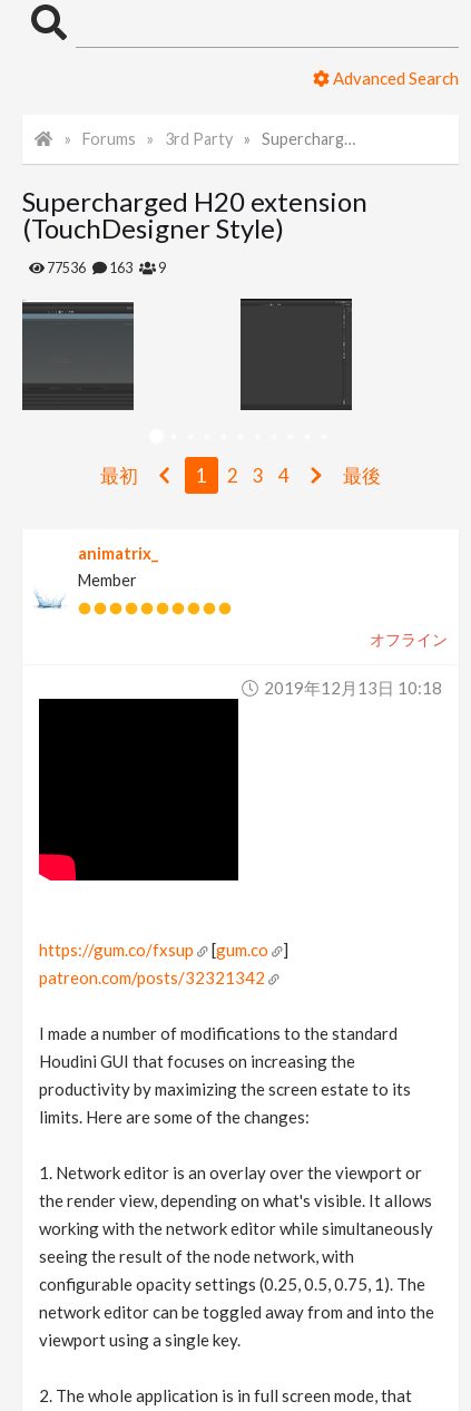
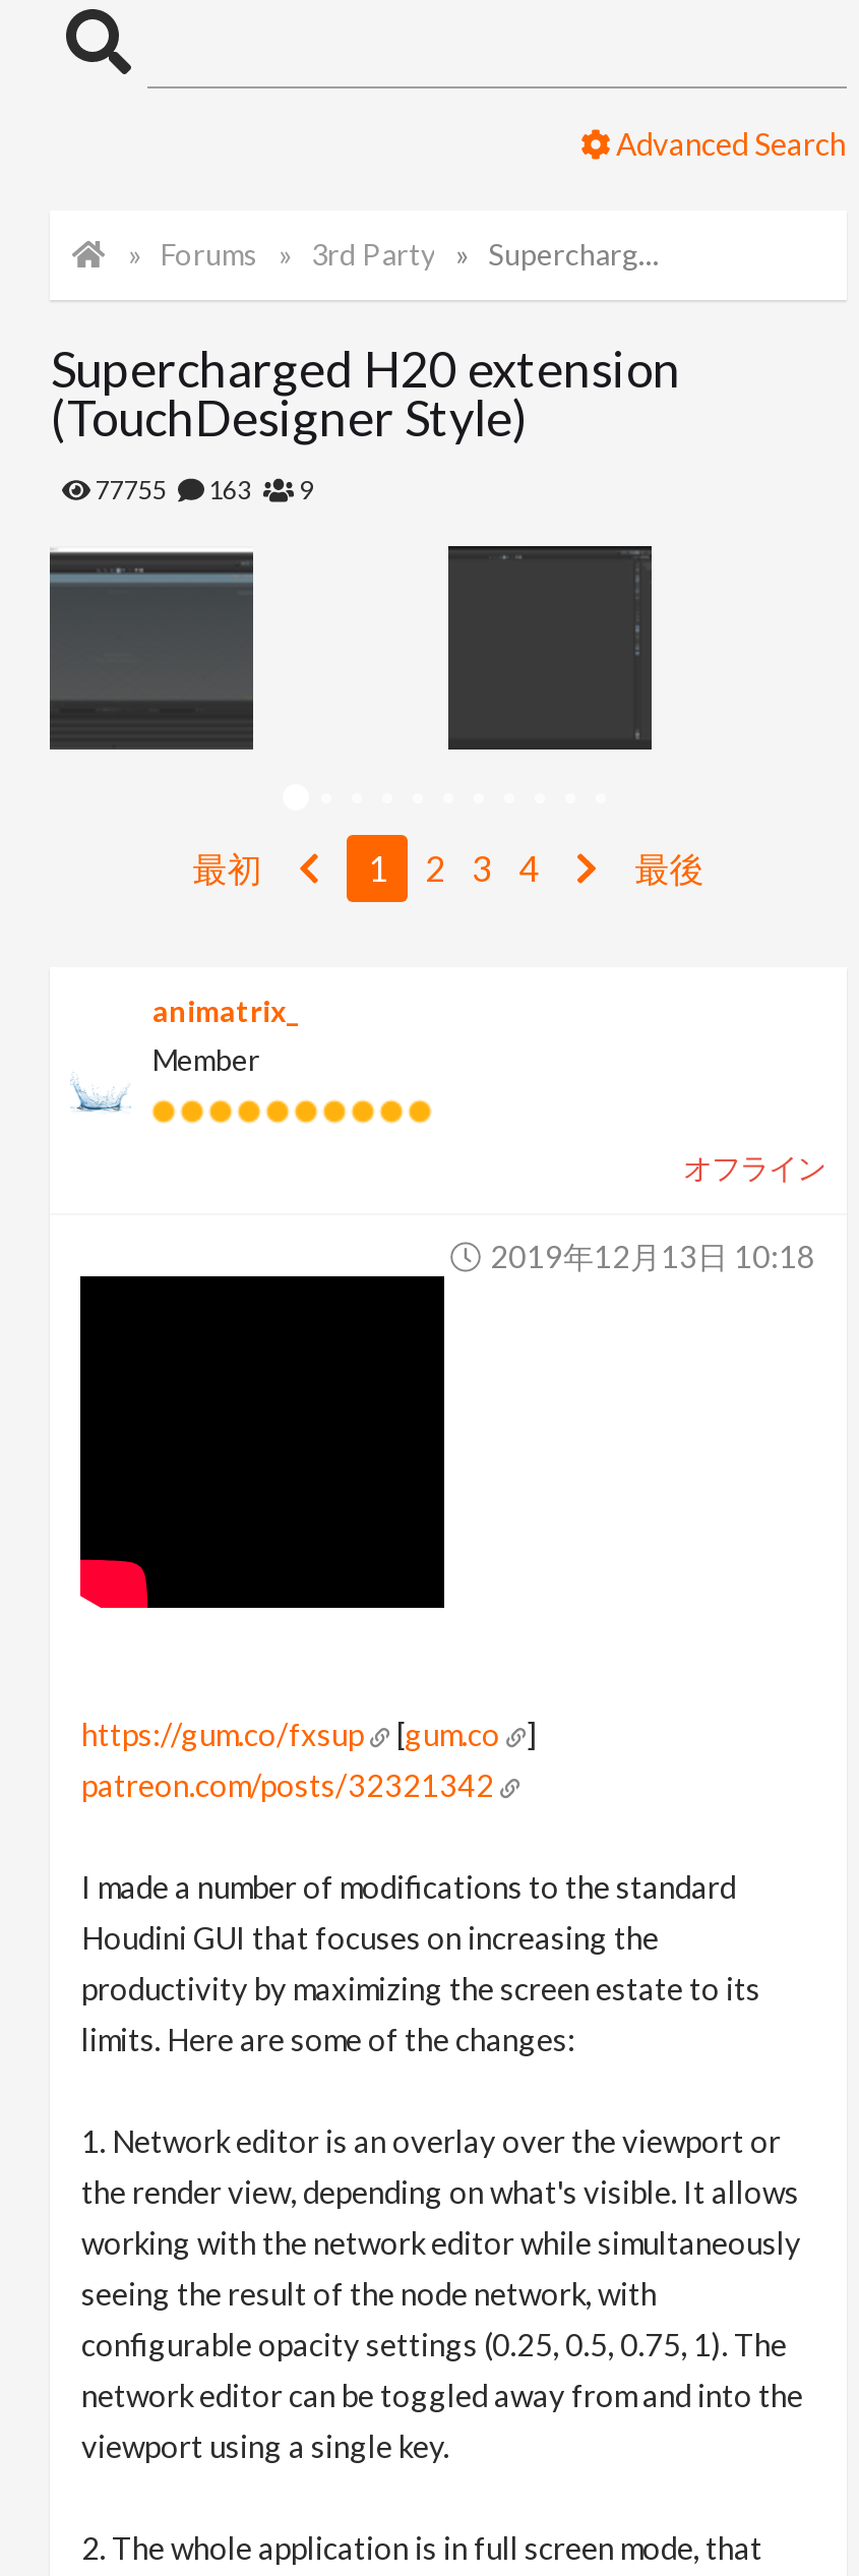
[45,260,93,276] 77536 -> [91,475,179,505] 77755

